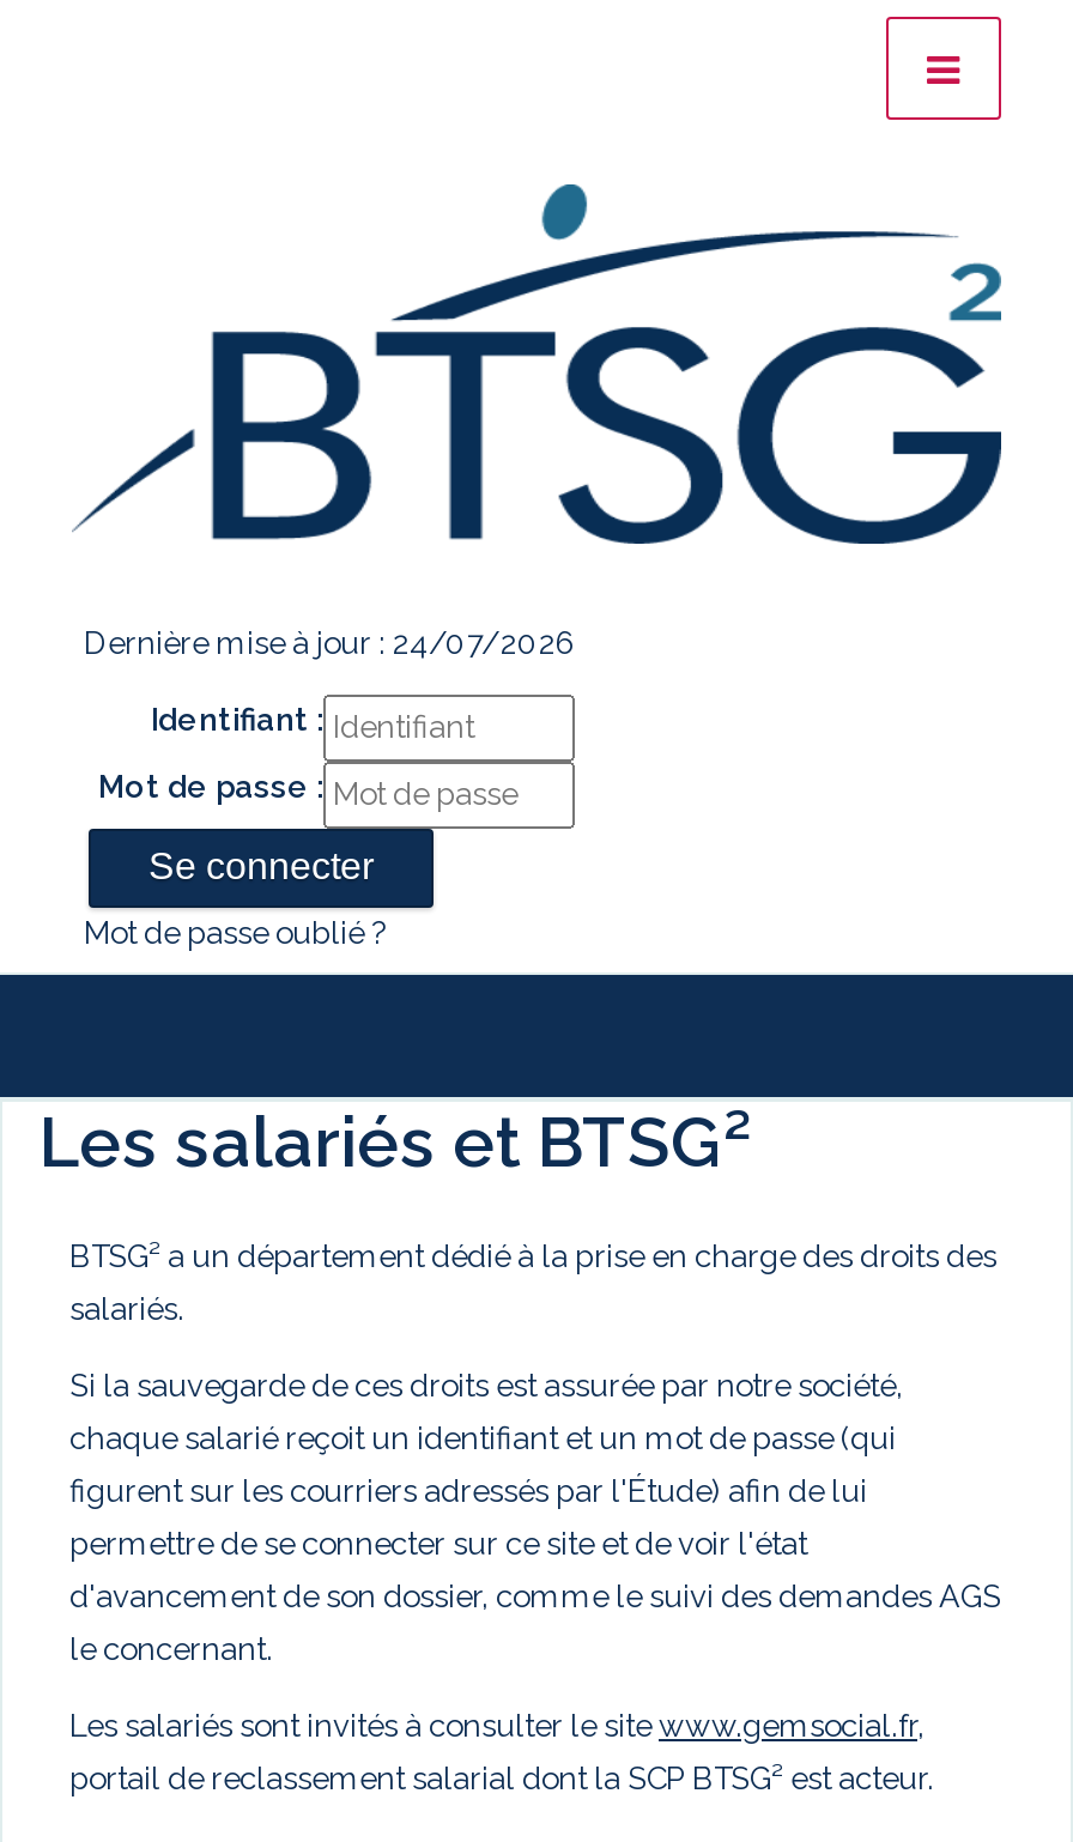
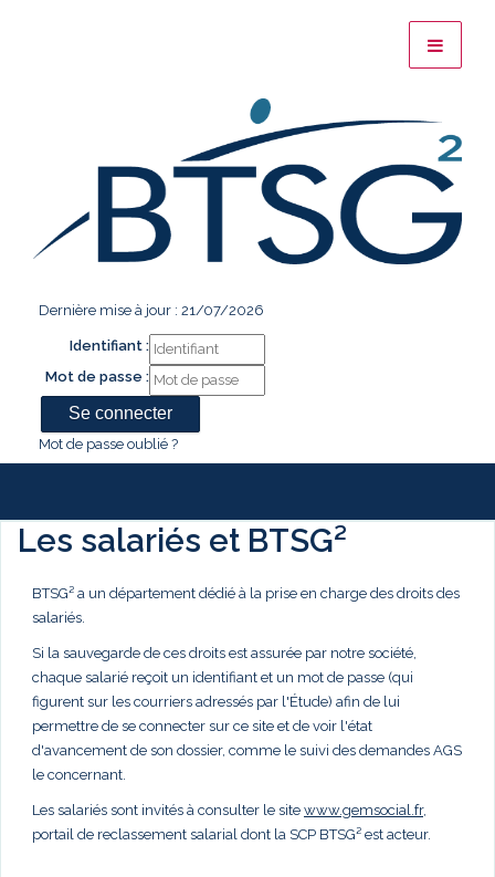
[84,625,577,661] Dernière mise à jour : 24/07/2026 -> [39,302,264,319] Dernière mise à jour : 21/07/2026

